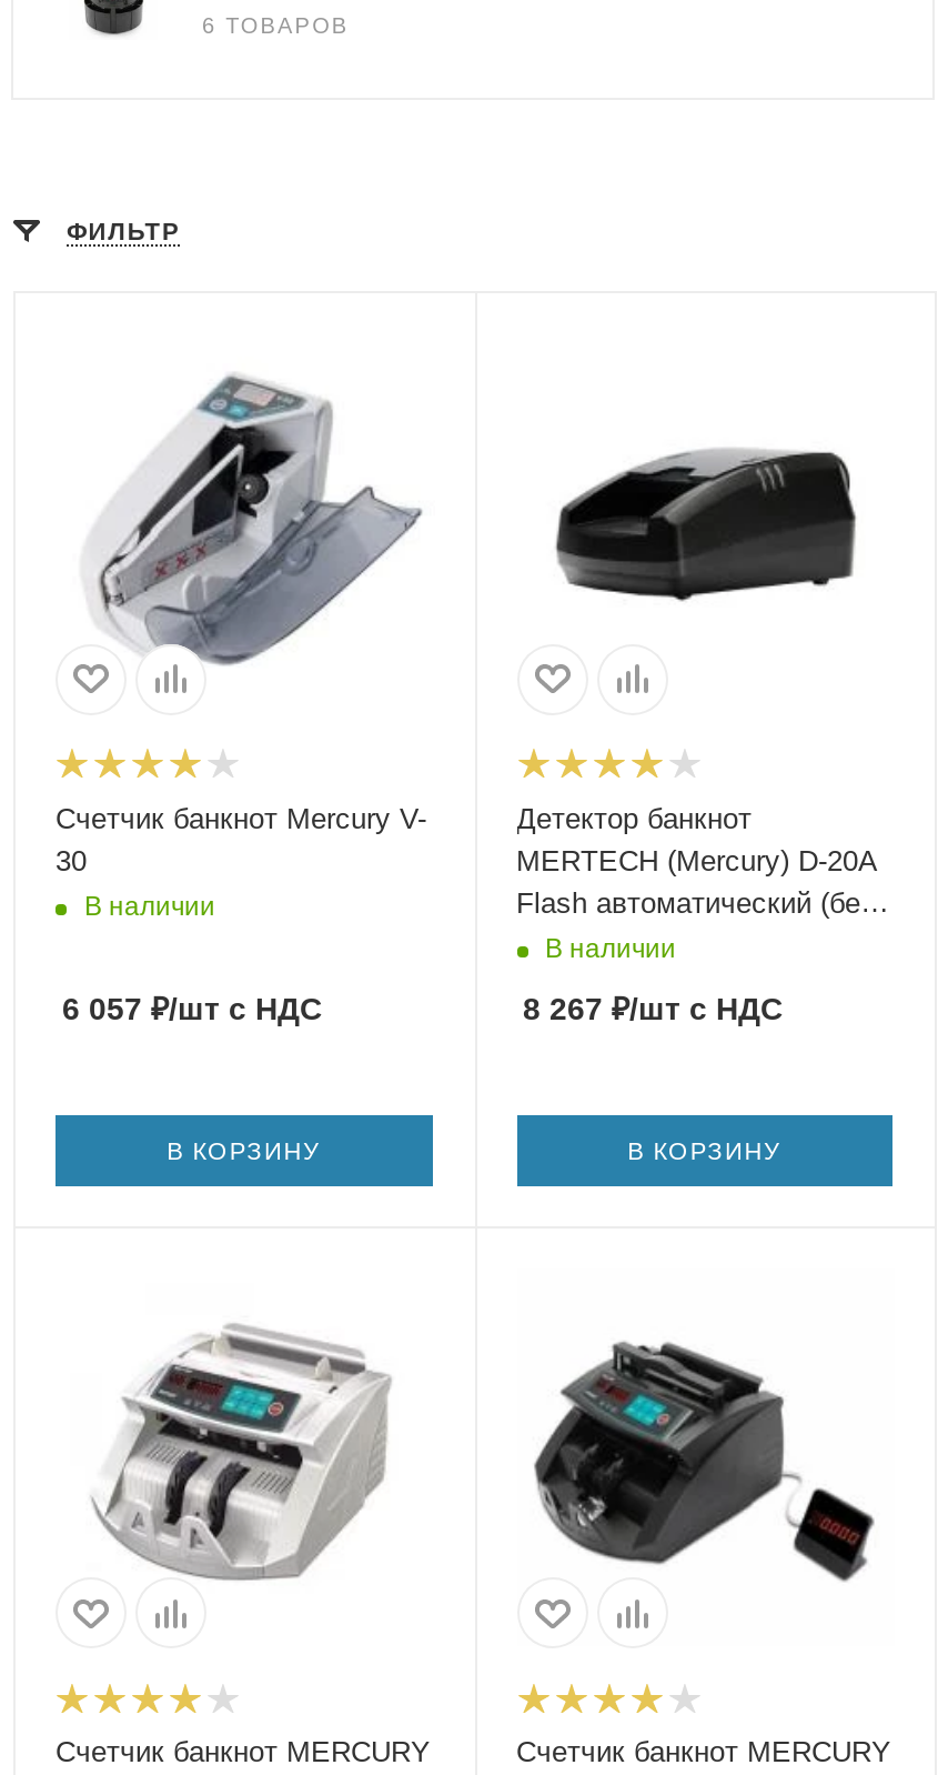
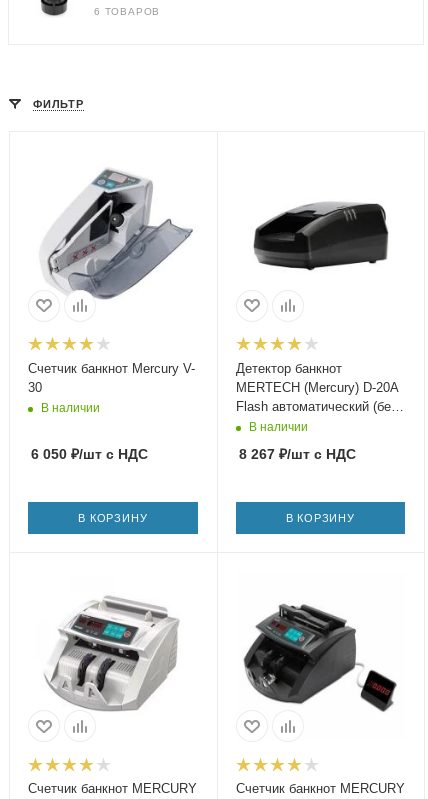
[62,990,322,1025] 6 057 ₽/шт с НДС -> [31,445,148,461] 6 050 ₽/шт с НДС

